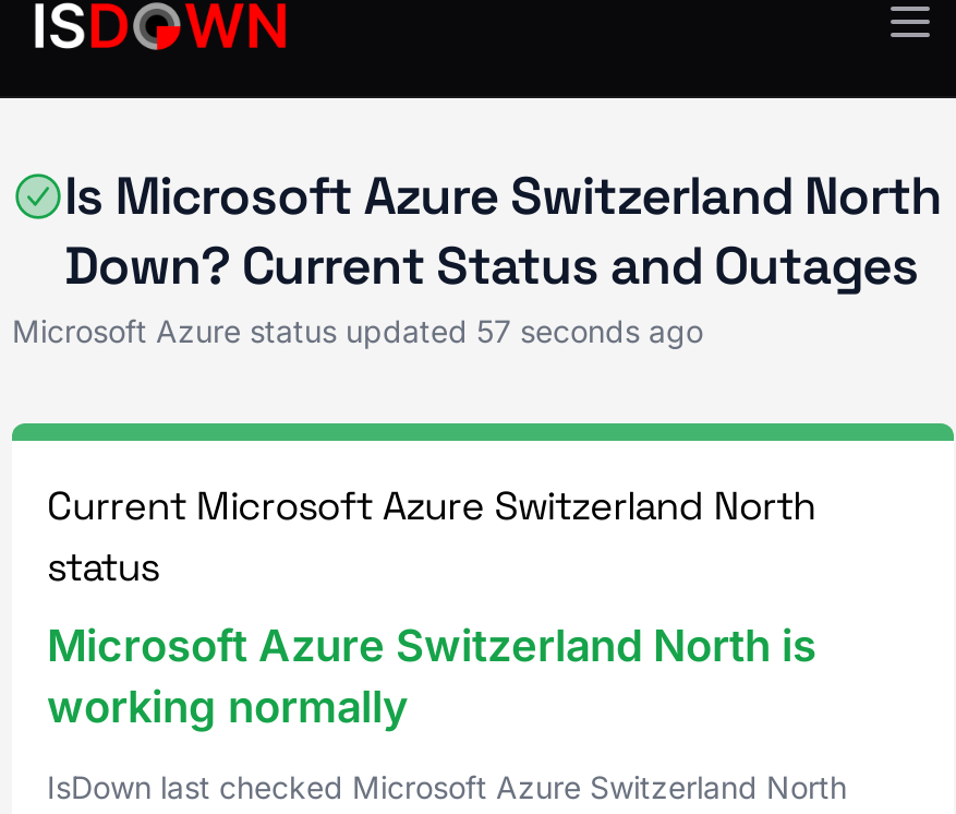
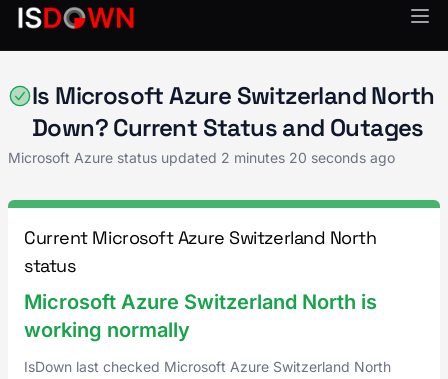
[12,312,703,349] Microsoft Azure status updated 57 seconds ago -> [8,149,395,166] Microsoft Azure status updated 2 minutes 20 seconds ago

